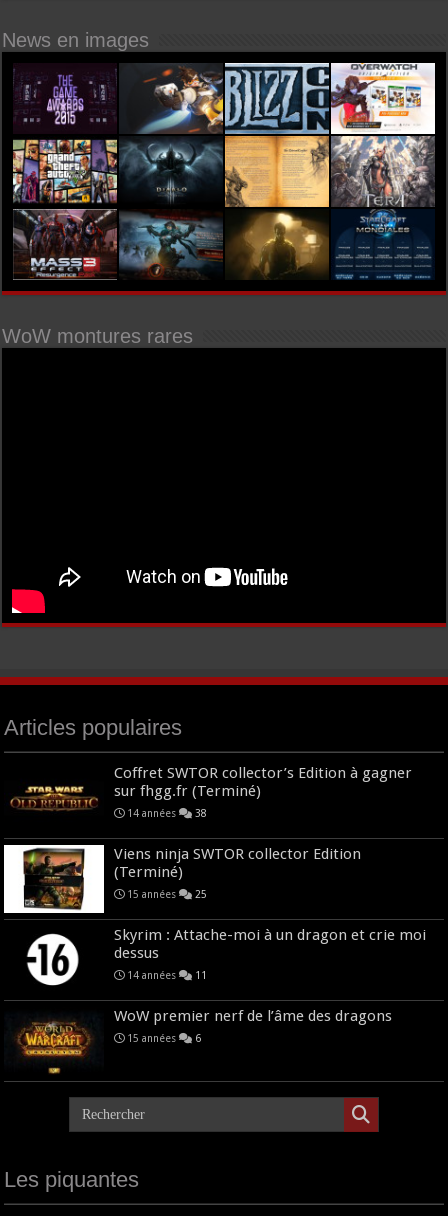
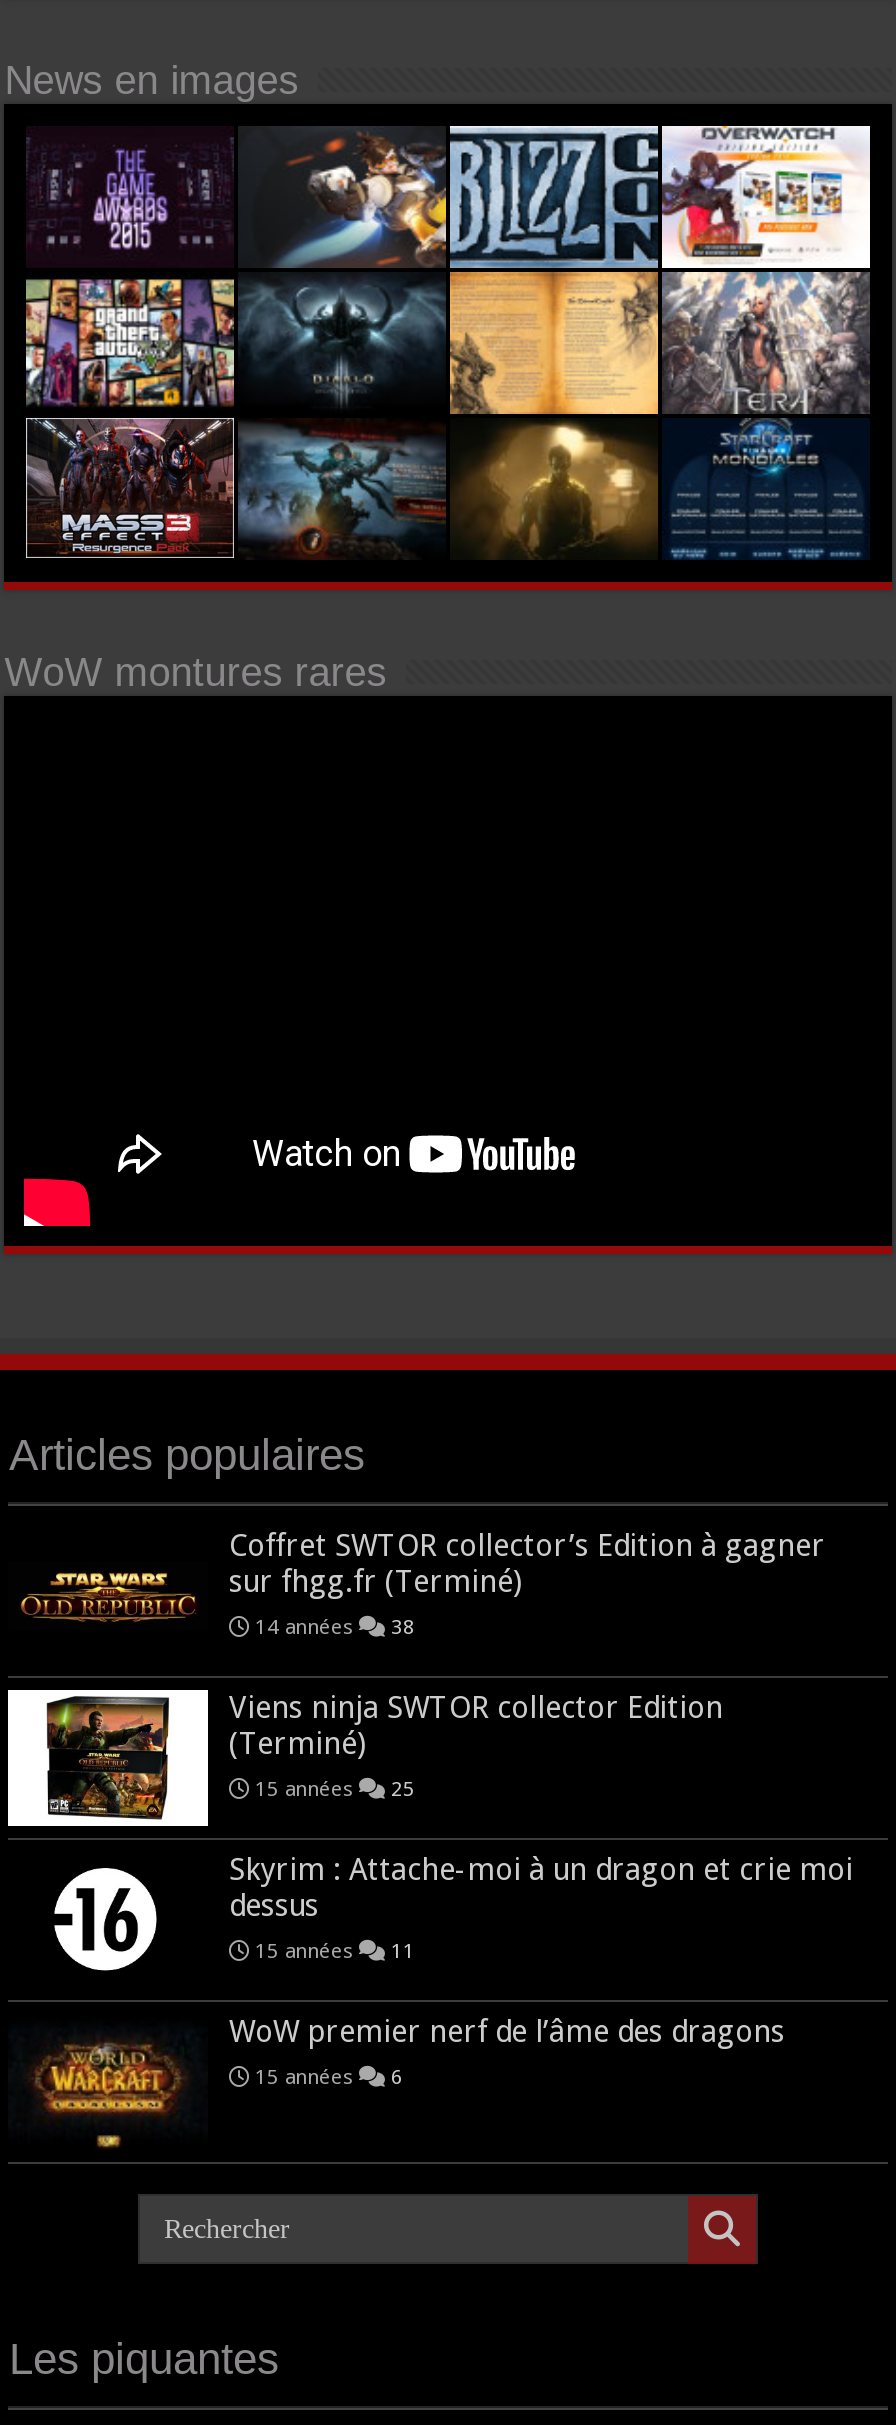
[127,969,207,981] 14 années 11 -> [255,1938,415,1962] 15 années 11

